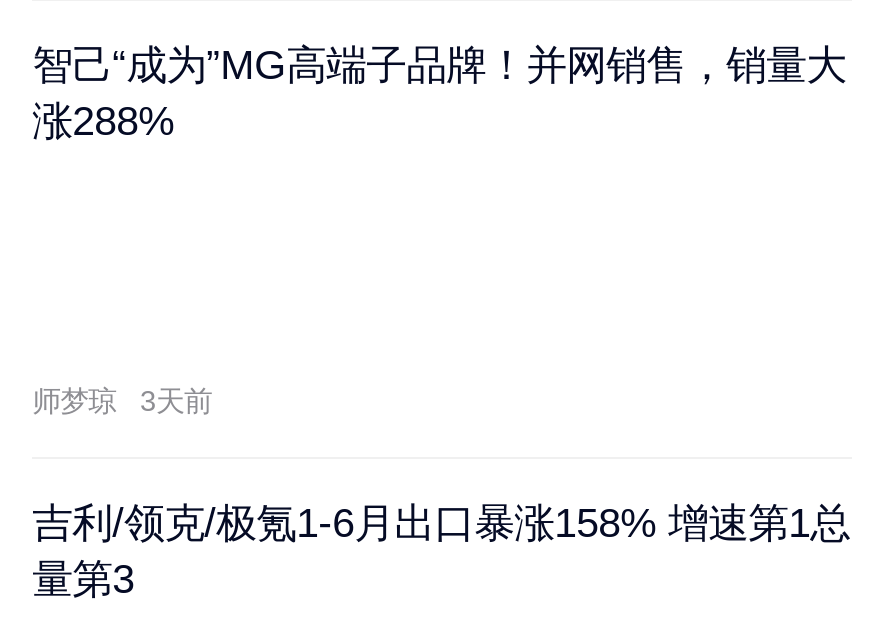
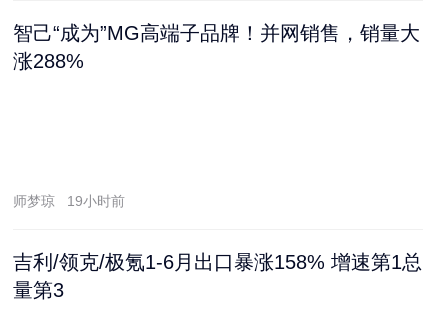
[32,385,212,417] 师梦琼 3天前 -> [13,193,125,209] 师梦琼 19小时前

